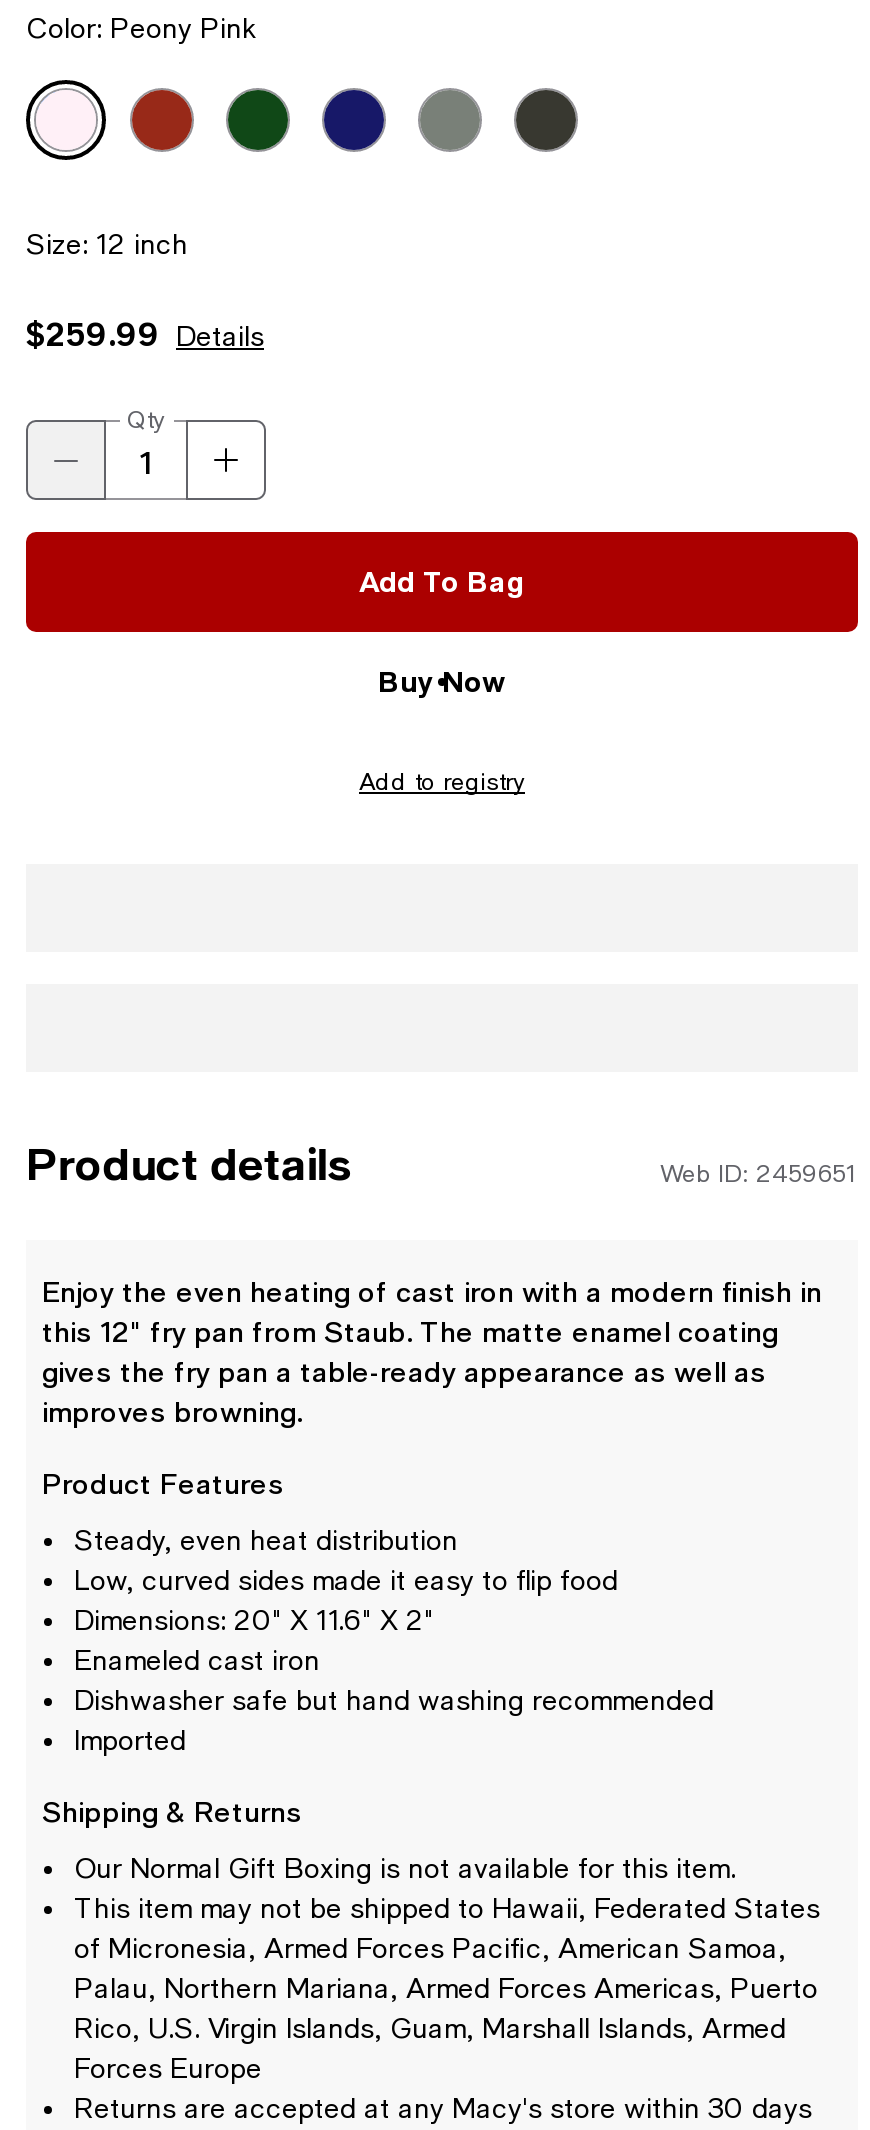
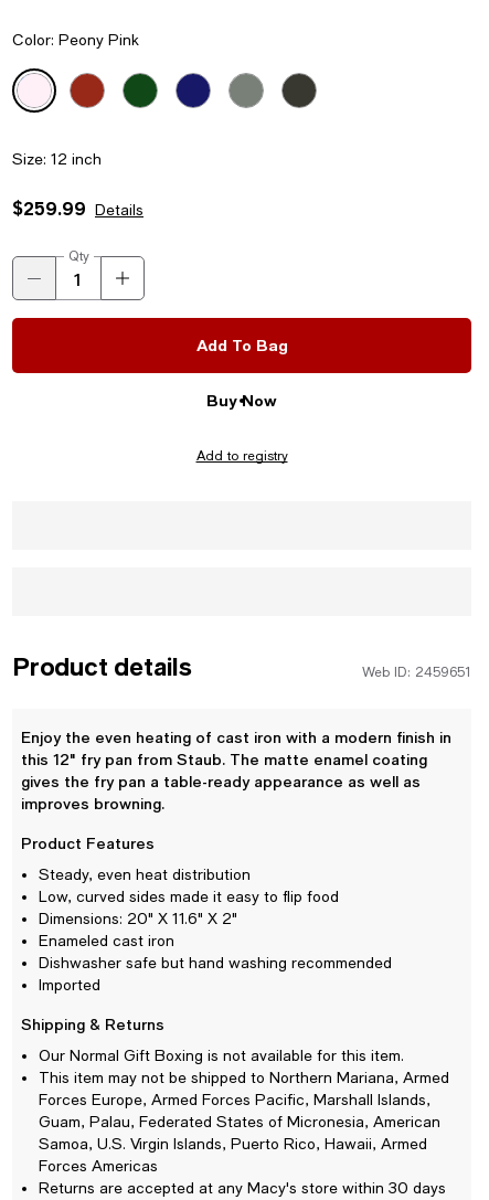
[74,1893,820,2085] This item may not be shipped to Hawaii, Federated States | of Micronesia, Armed Forces Pacific, American Samoa, | Palau, Northern Mariana, Armed Forces Americas, Puerto | Rico, U.S. Virgin Islands, Guam, Marshall Islands, Armed | Forces Europe -> [39,1069,449,1175] This item may not be shipped to Northern Mariana, Armed | Forces Europe, Armed Forces Pacific, Marshall Islands, | Guam, Palau, Federated States of Micronesia, American | Samoa, U.S. Virgin Islands, Puerto Rico, Hawaii, Armed | Forces Americas

